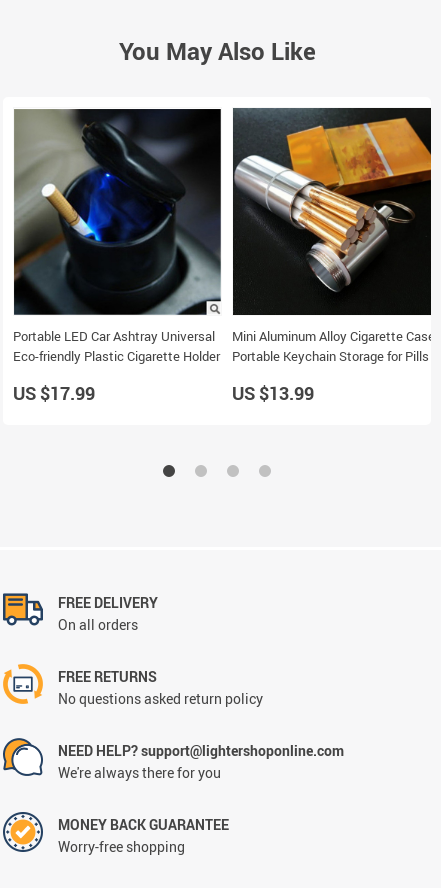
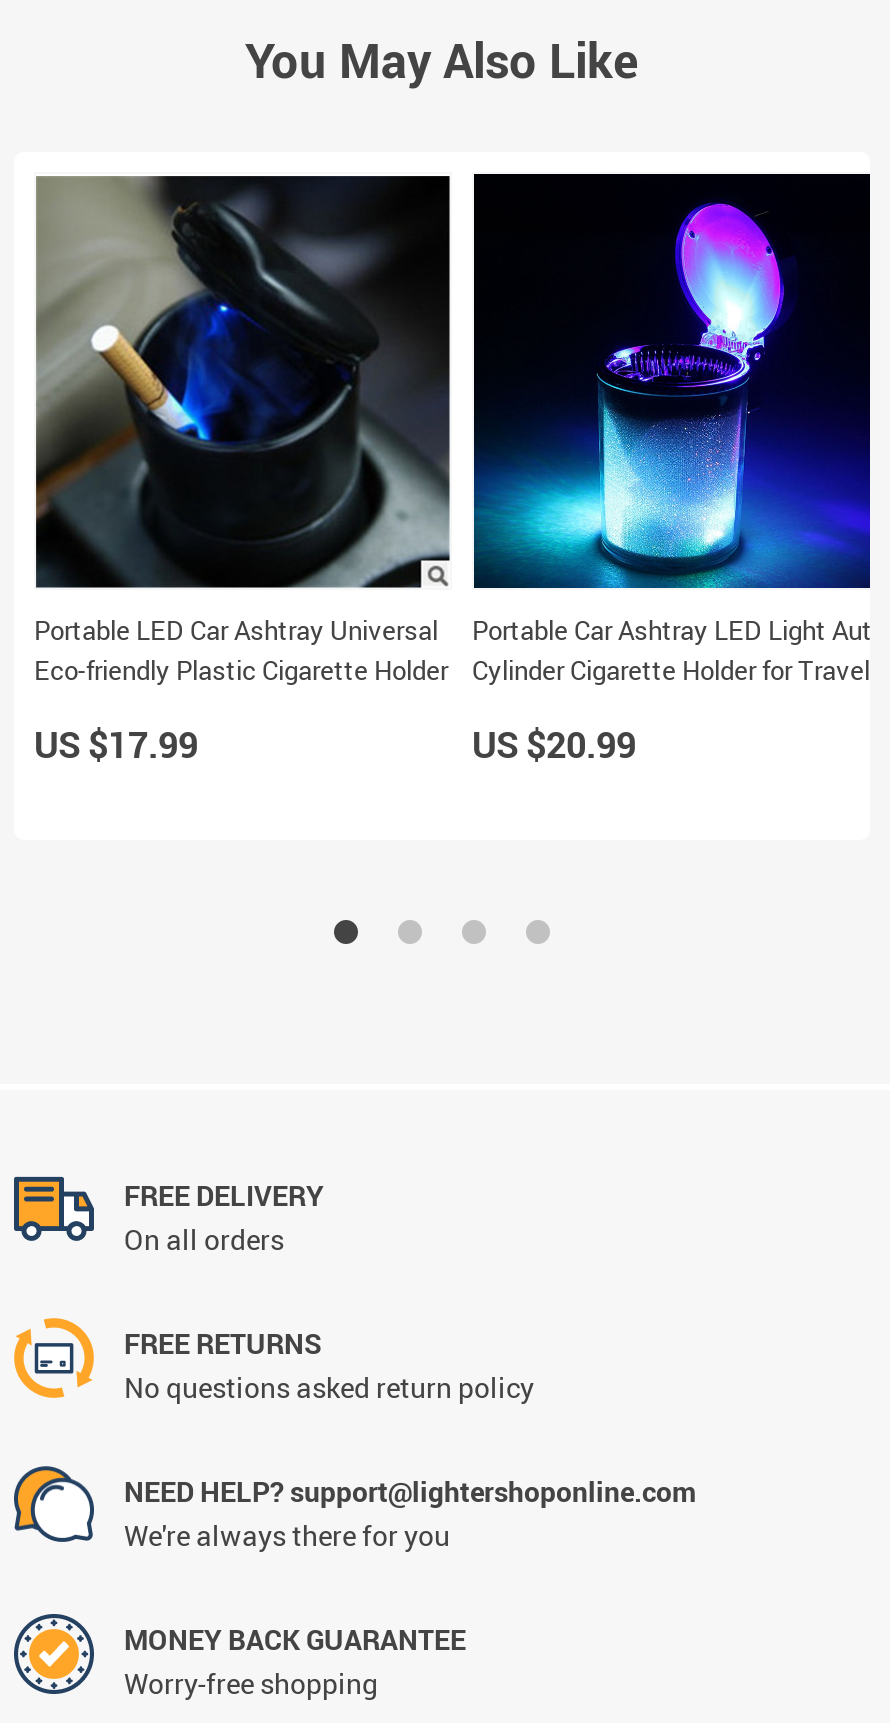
[232,107,435,365] [image] | Mini Aluminum Alloy Cigarette Case | Portable Keychain Storage for Pills -> [472,172,886,688] [image] | Portable Car Ashtray LED Light Auto | Cylinder Cigarette Holder for Travel
[232,381,314,405] US $13.99 -> [472,720,636,768] US $20.99

